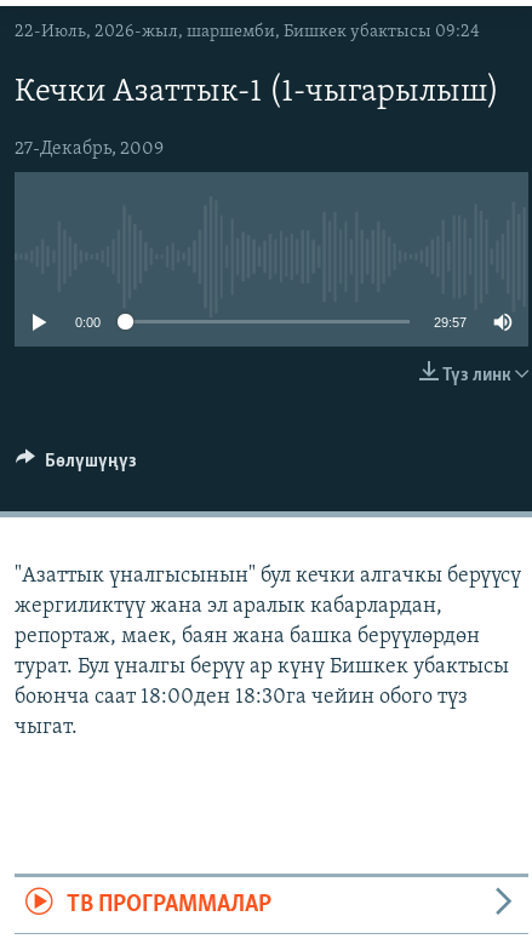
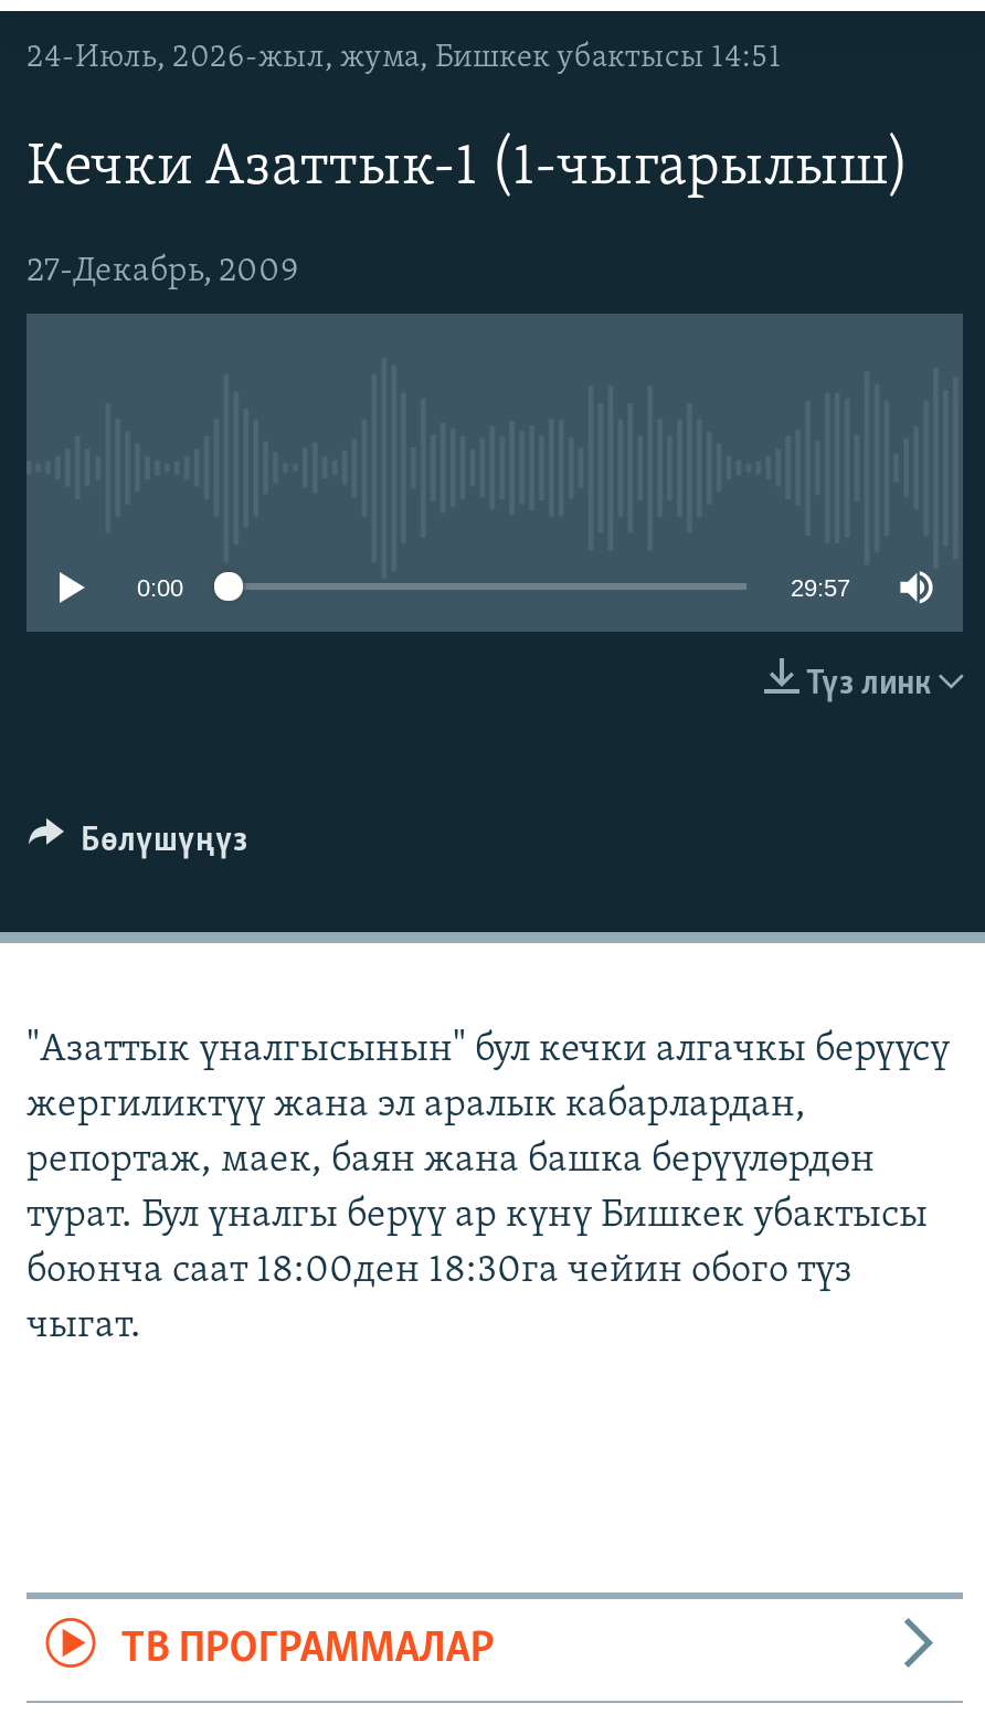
[15,23,480,41] 22-Июль, 2026-жыл, шаршемби, Бишкек убактысы 09:24 -> [27,42,782,75] 24-Июль, 2026-жыл, жума, Бишкек убактысы 14:51

